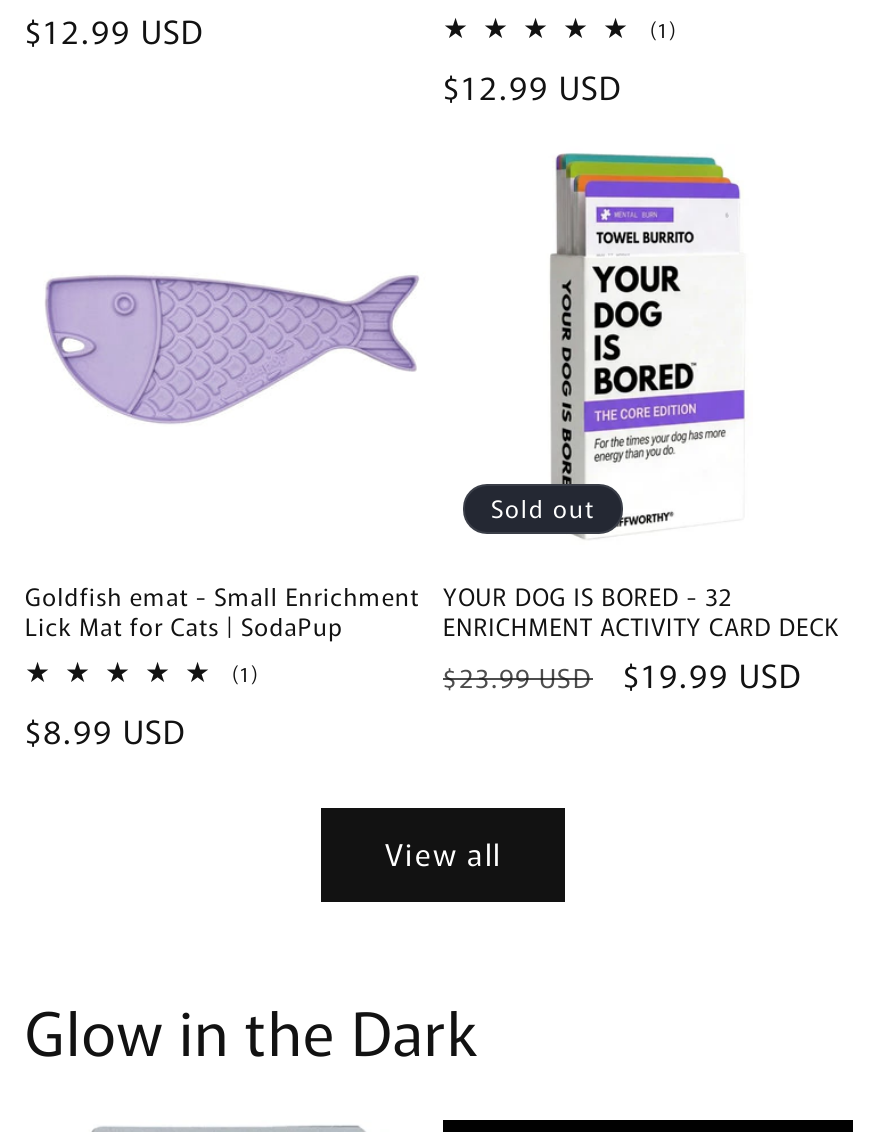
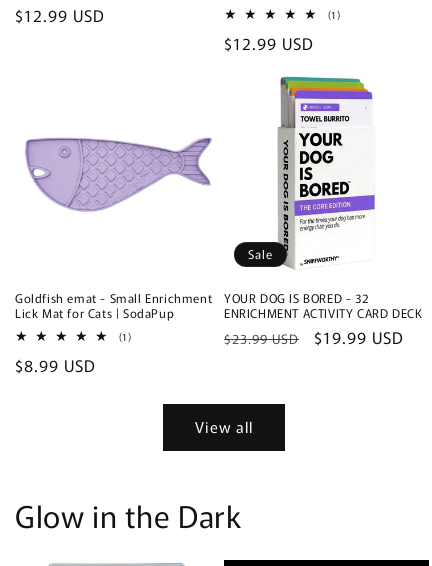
[491,489,595,523] Sold out -> [248,245,273,262] Sale

